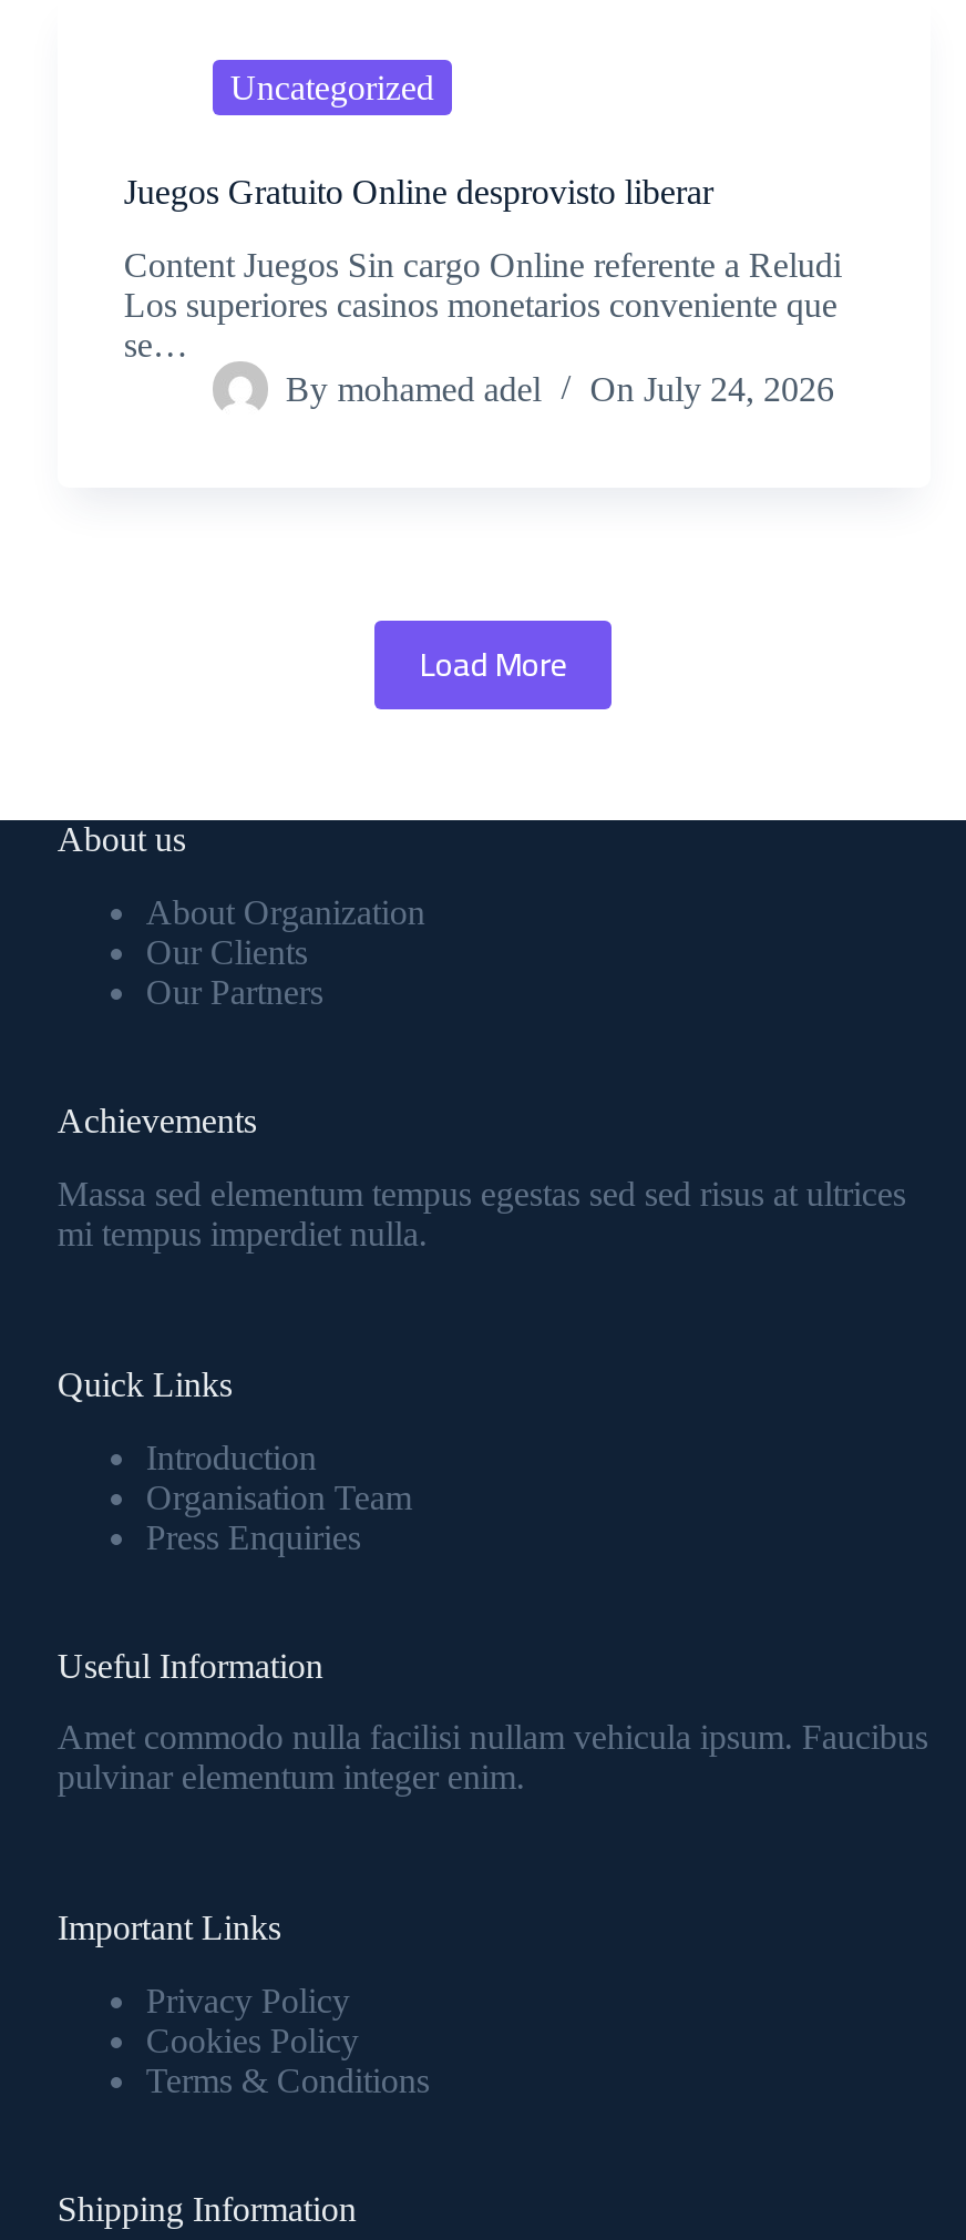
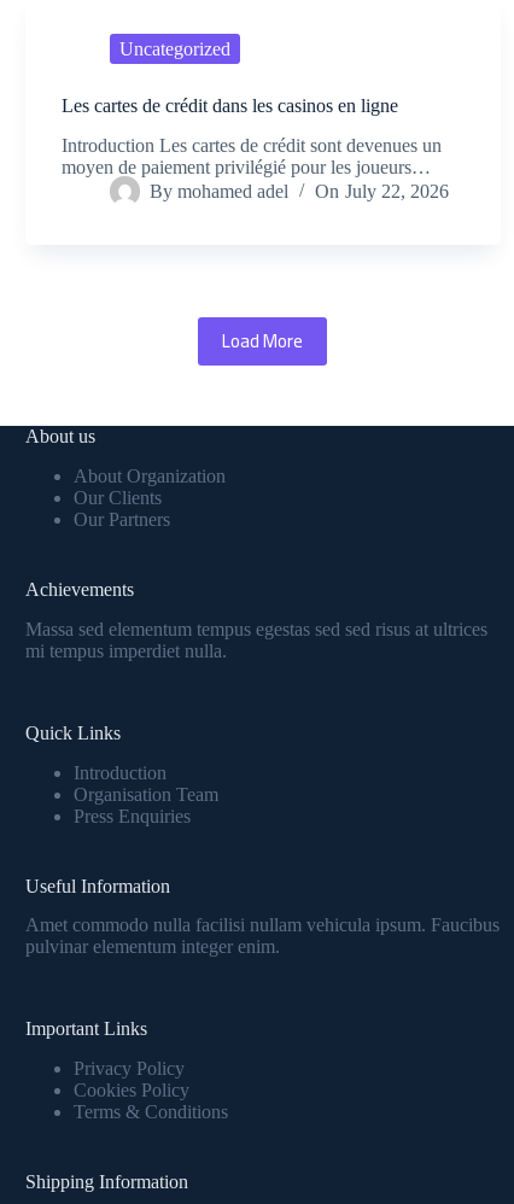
[124,173,713,211] Juegos Gratuito Online desprovisto liberar -> [61,96,398,116] Les cartes de crédit dans les casinos en ligne
[124,246,842,364] Content Juegos Sin cargo Online referente a Reludi | Los superiores casinos monetarios conveniente que | se… -> [61,135,441,177] Introduction Les cartes de crédit sont devenues un | moyen de paiement privilégié pour les joueurs…
[286,371,834,408] By mohamed adel On July 24, 2026 -> [149,181,448,202] By mohamed adel On July 22, 2026

